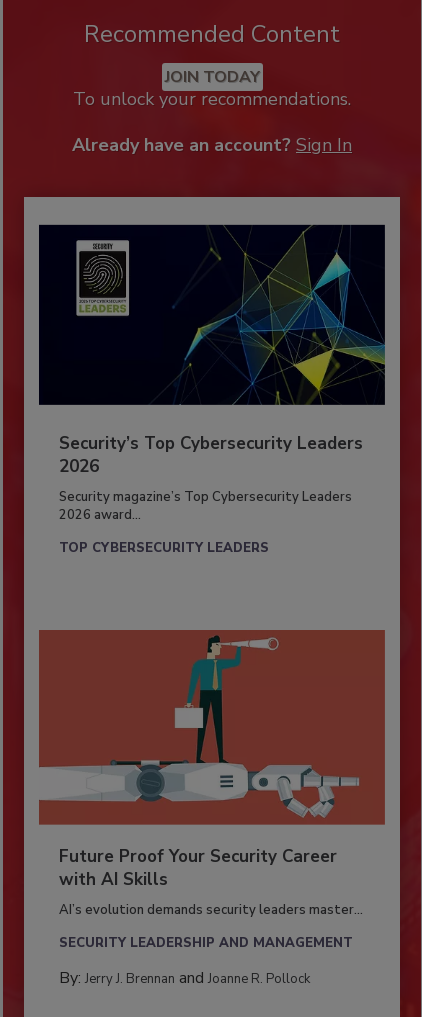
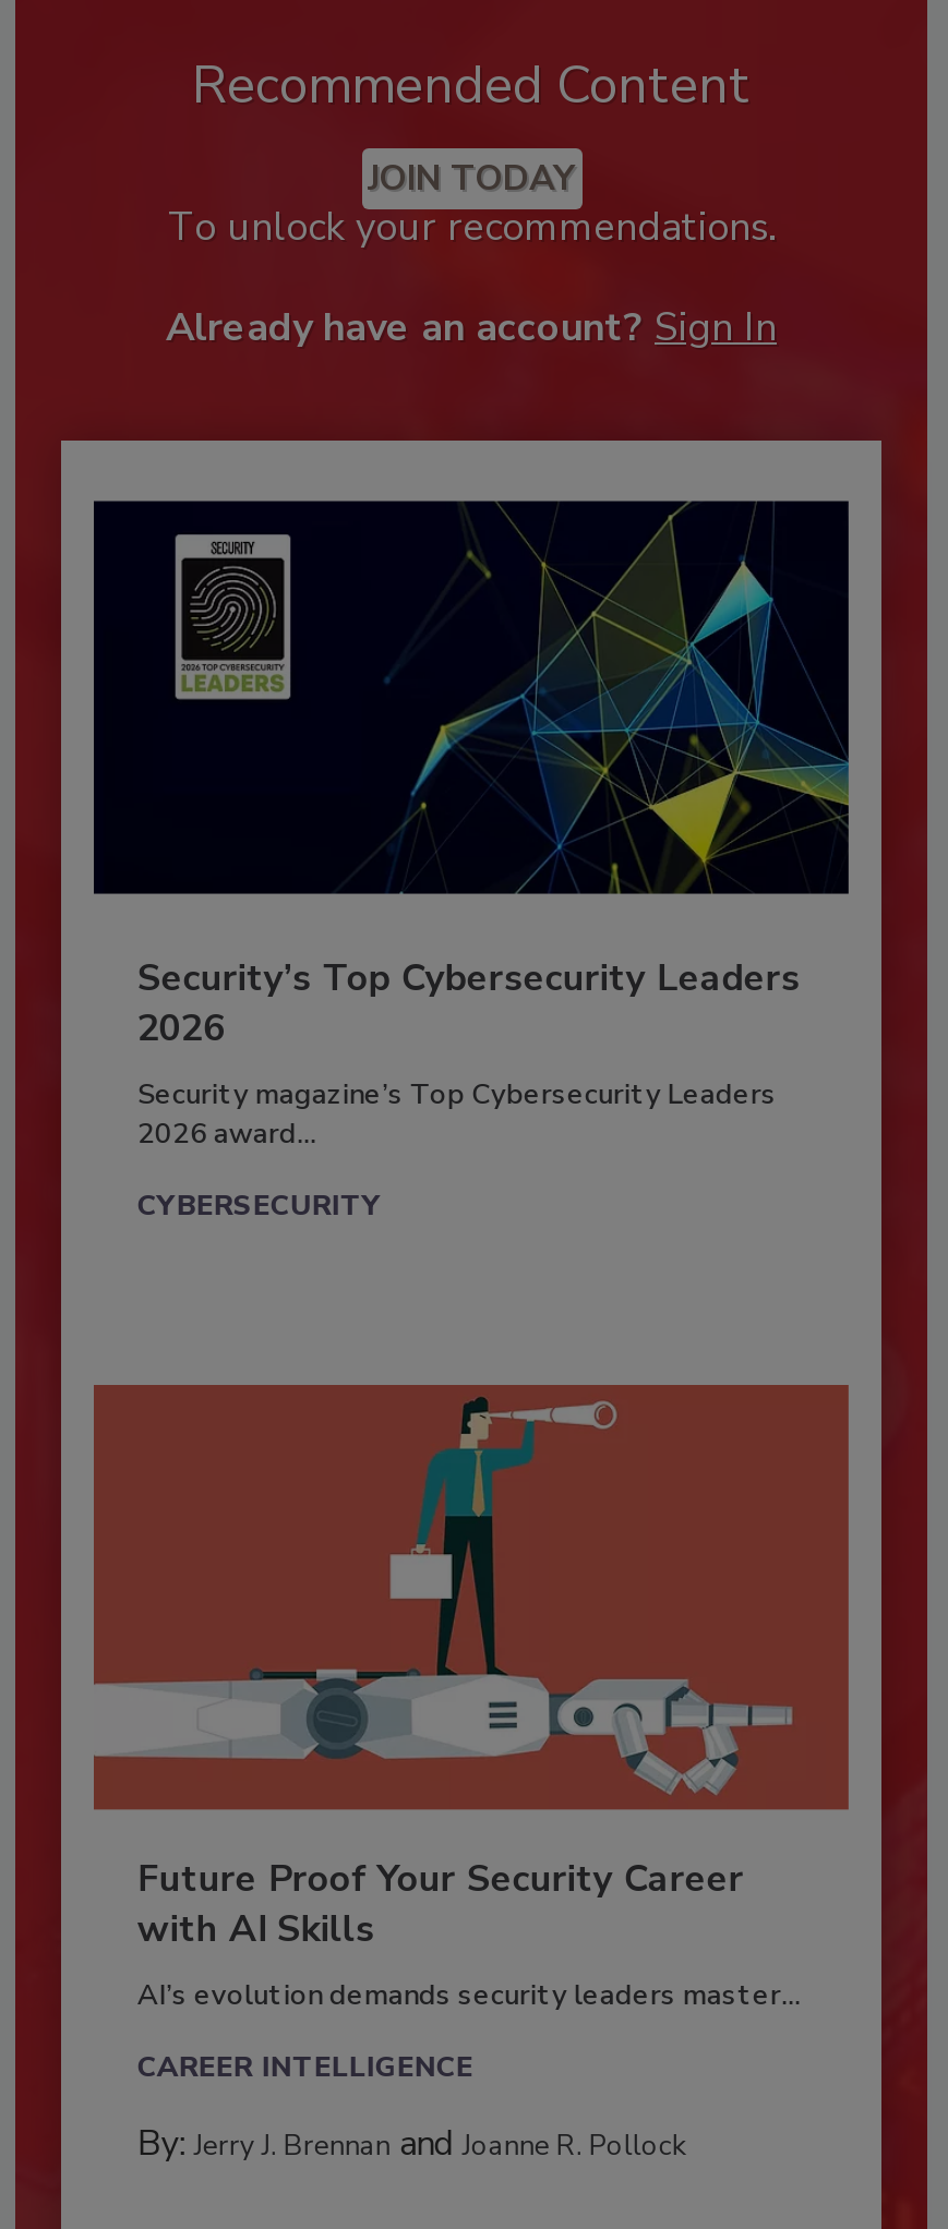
[59,539,269,557] TOP CYBERSECURITY LEADERS -> [137,1186,379,1226] CYBERSECURITY
[59,934,353,952] SECURITY LEADERSHIP AND MANAGEMENT -> [137,2048,473,2087] CAREER INTELLIGENCE

